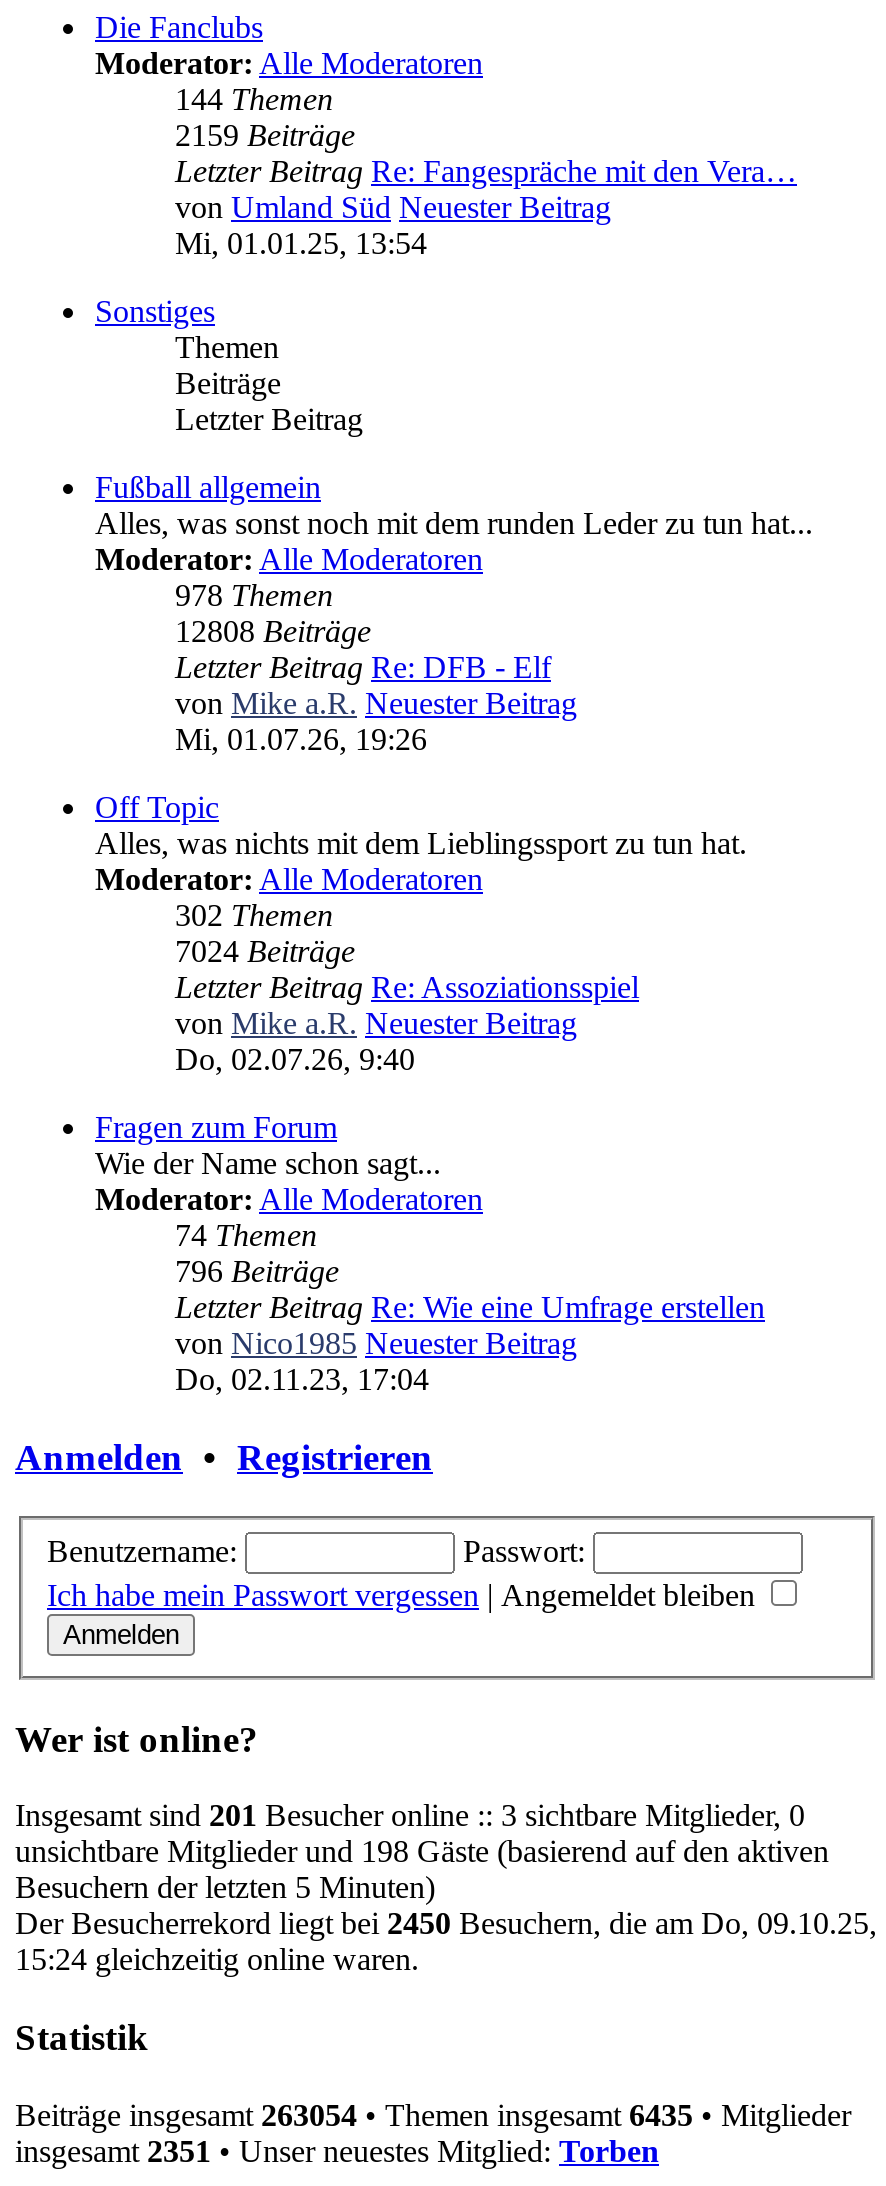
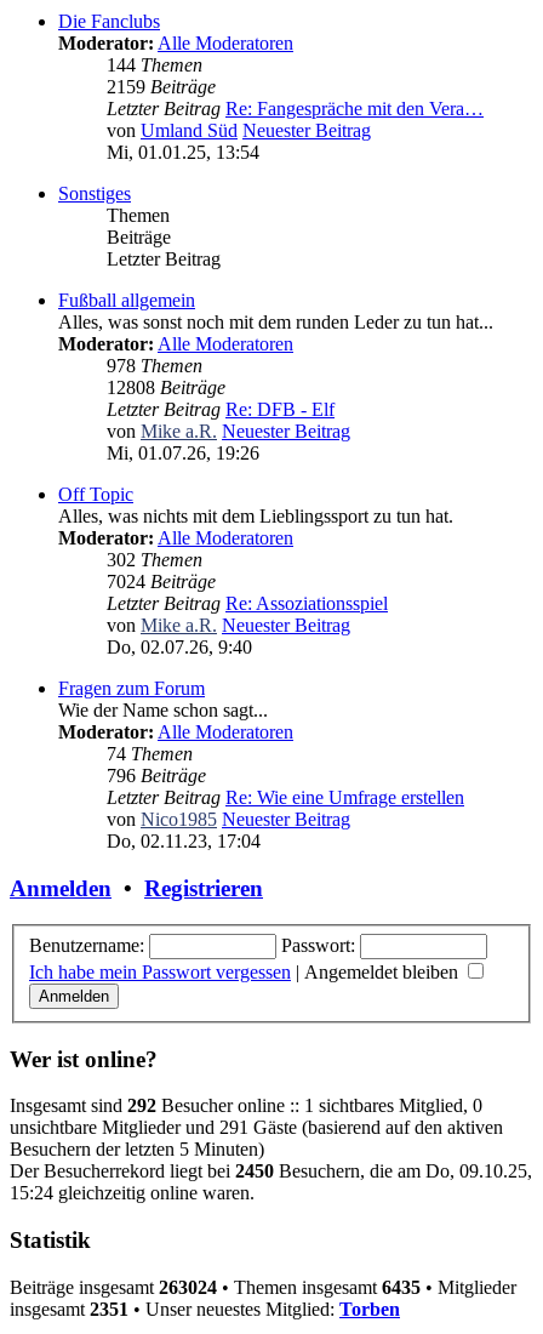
[15,1799,805,1833] Insgesamt sind 201 Besucher online :: 3 sichtbare Mitglieder, 0 -> [10,1096,482,1116] Insgesamt sind 292 Besucher online :: 1 sichtbares Mitglied, 0
[15,1835,829,1869] unsichtbare Mitglieder und 198 Gäste (basierend auf den aktiven -> [10,1118,503,1138] unsichtbare Mitglieder und 291 Gäste (basierend auf den aktiven
[15,2098,851,2132] Beiträge insgesamt 263054 • Themen insgesamt 6435 • Mitglieder -> [10,1277,516,1297] Beiträge insgesamt 263024 • Themen insgesamt 6435 • Mitglieder

